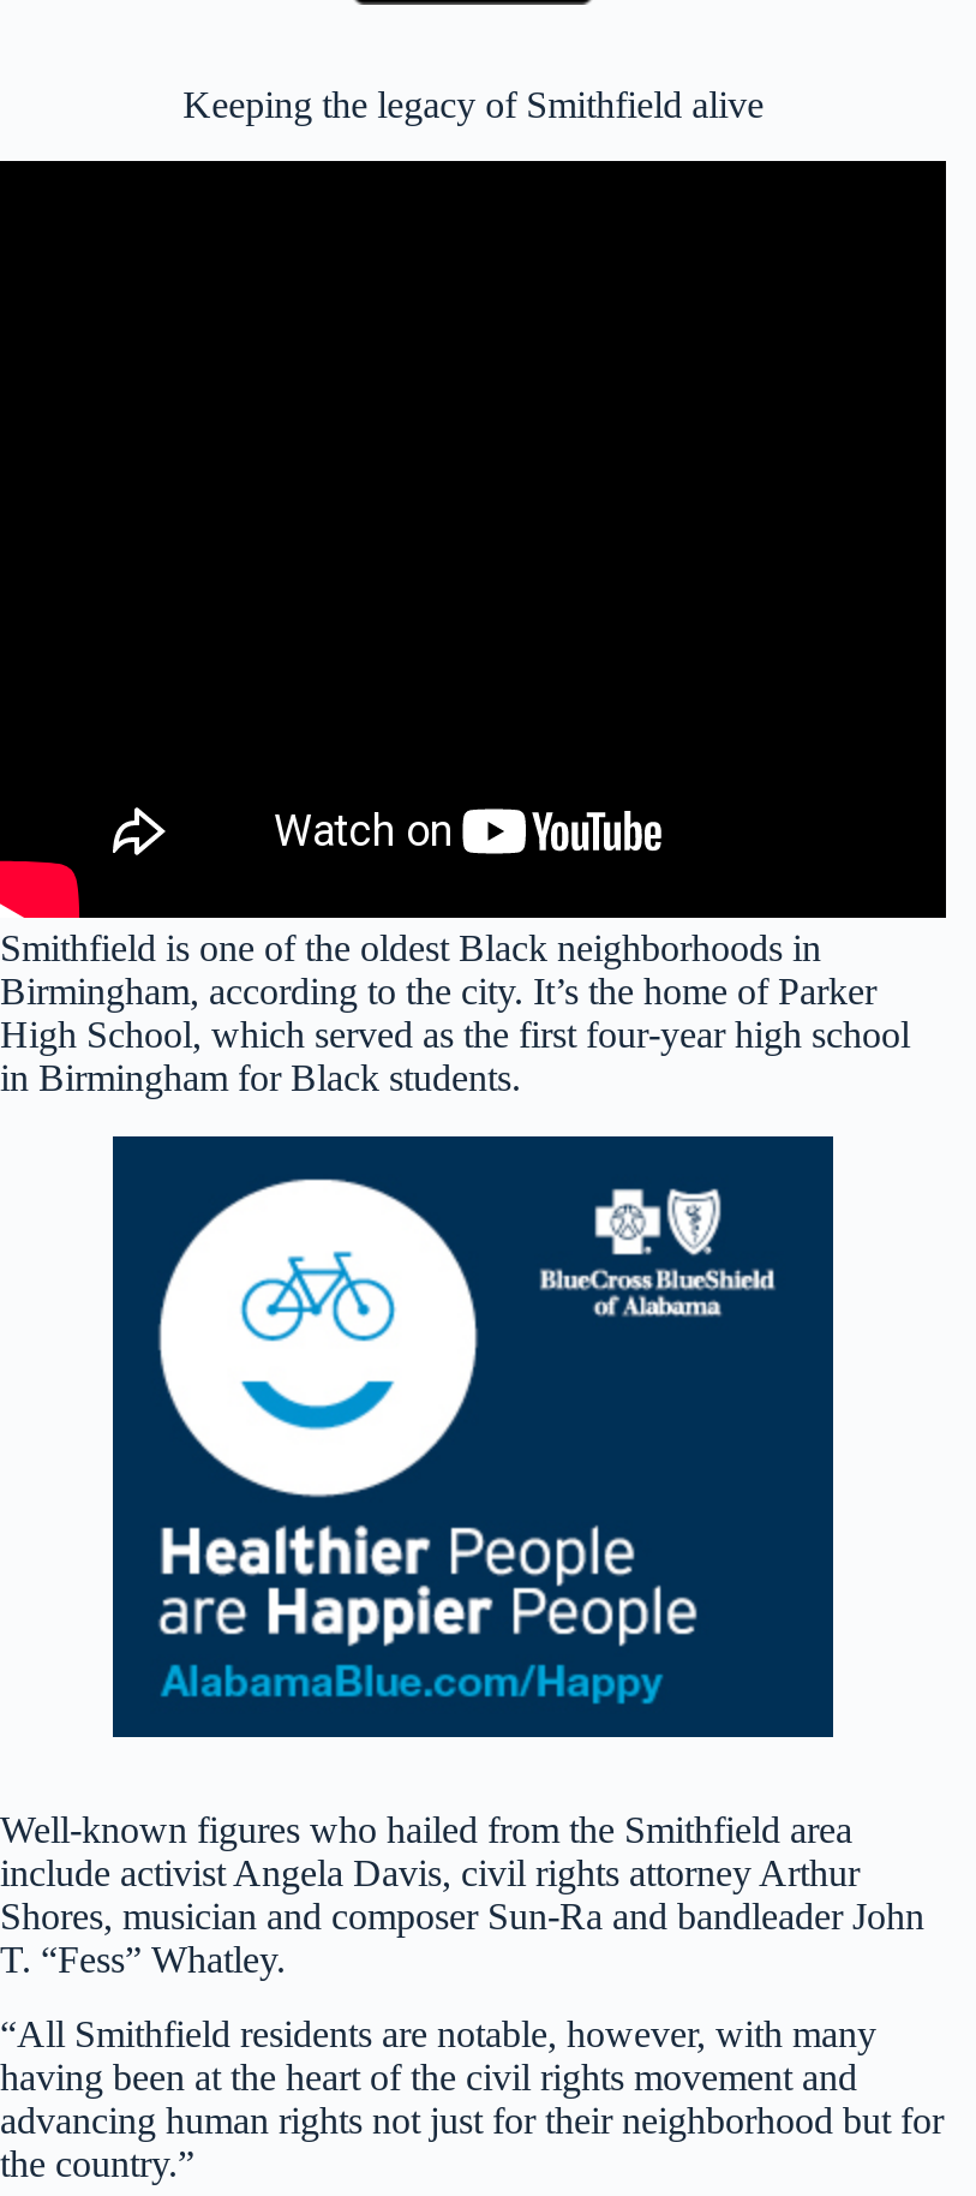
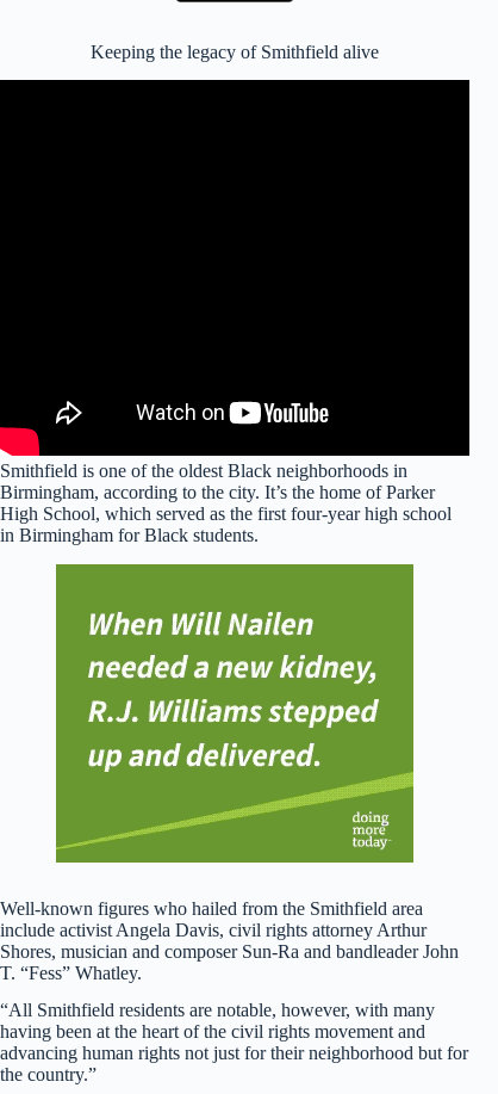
[110,1134,836,1740] [image] -> [55,563,415,864] [image]

